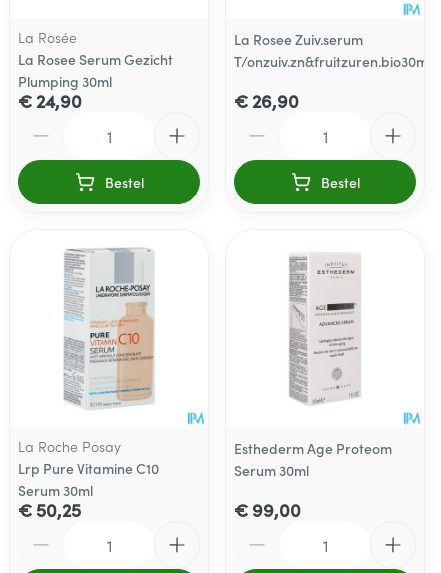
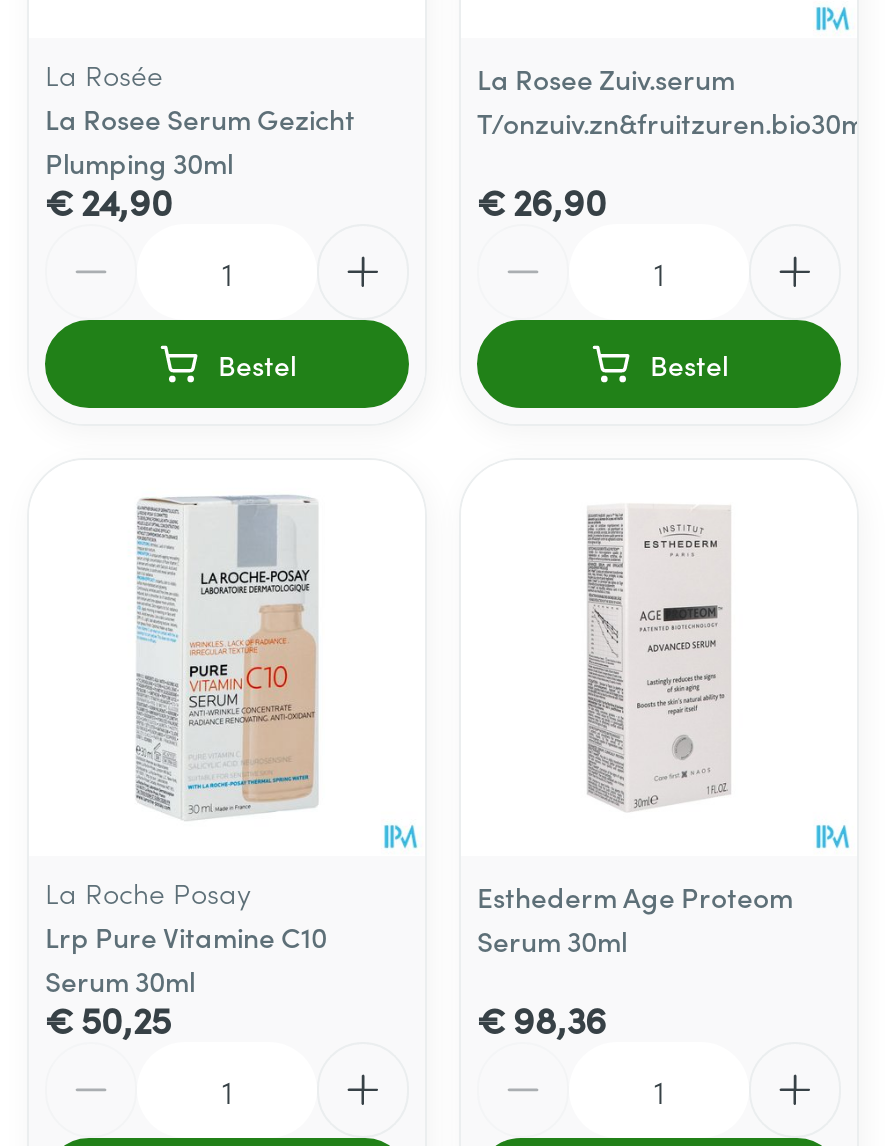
[234,497,301,522] € 99,00 -> [477,994,607,1044] € 98,36

